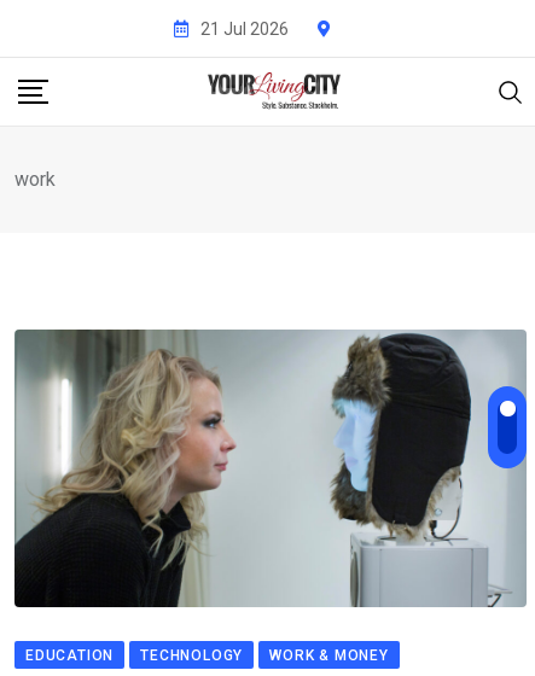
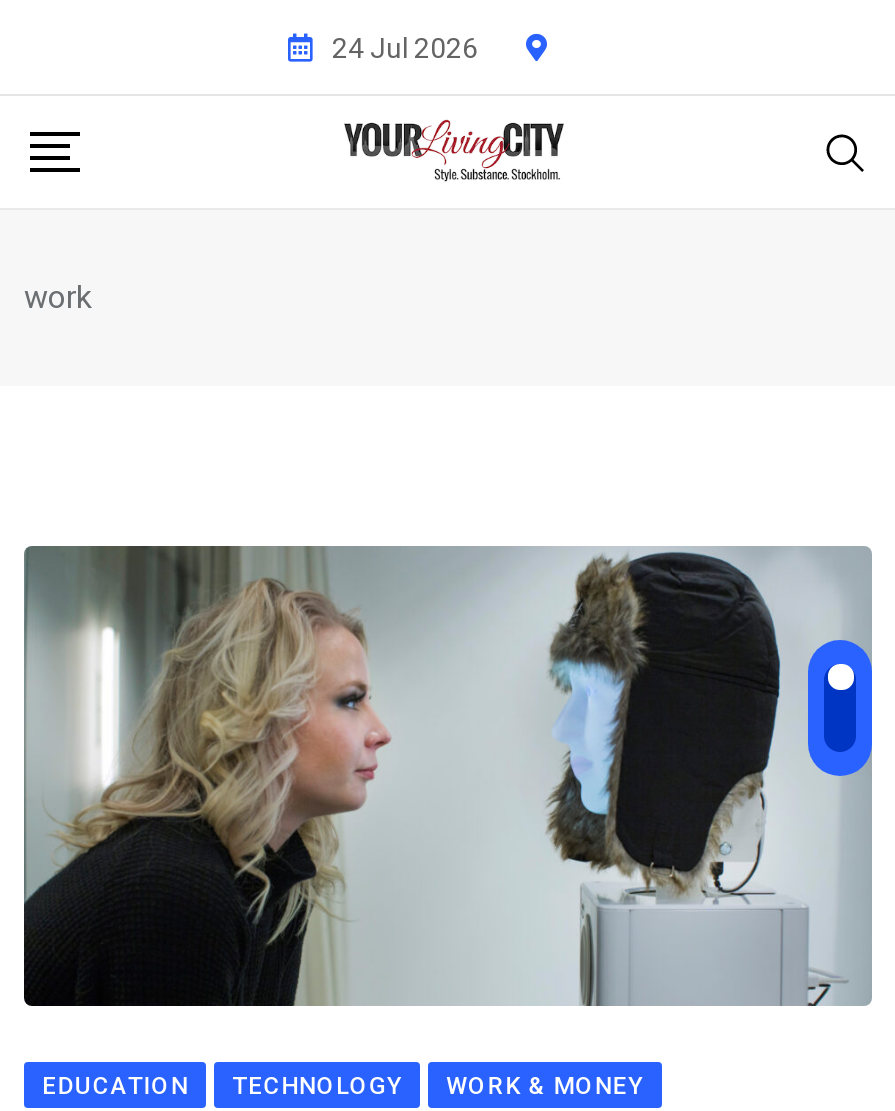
[200,19,289,38] 21 Jul 2026 -> [332,31,478,63] 24 Jul 2026

